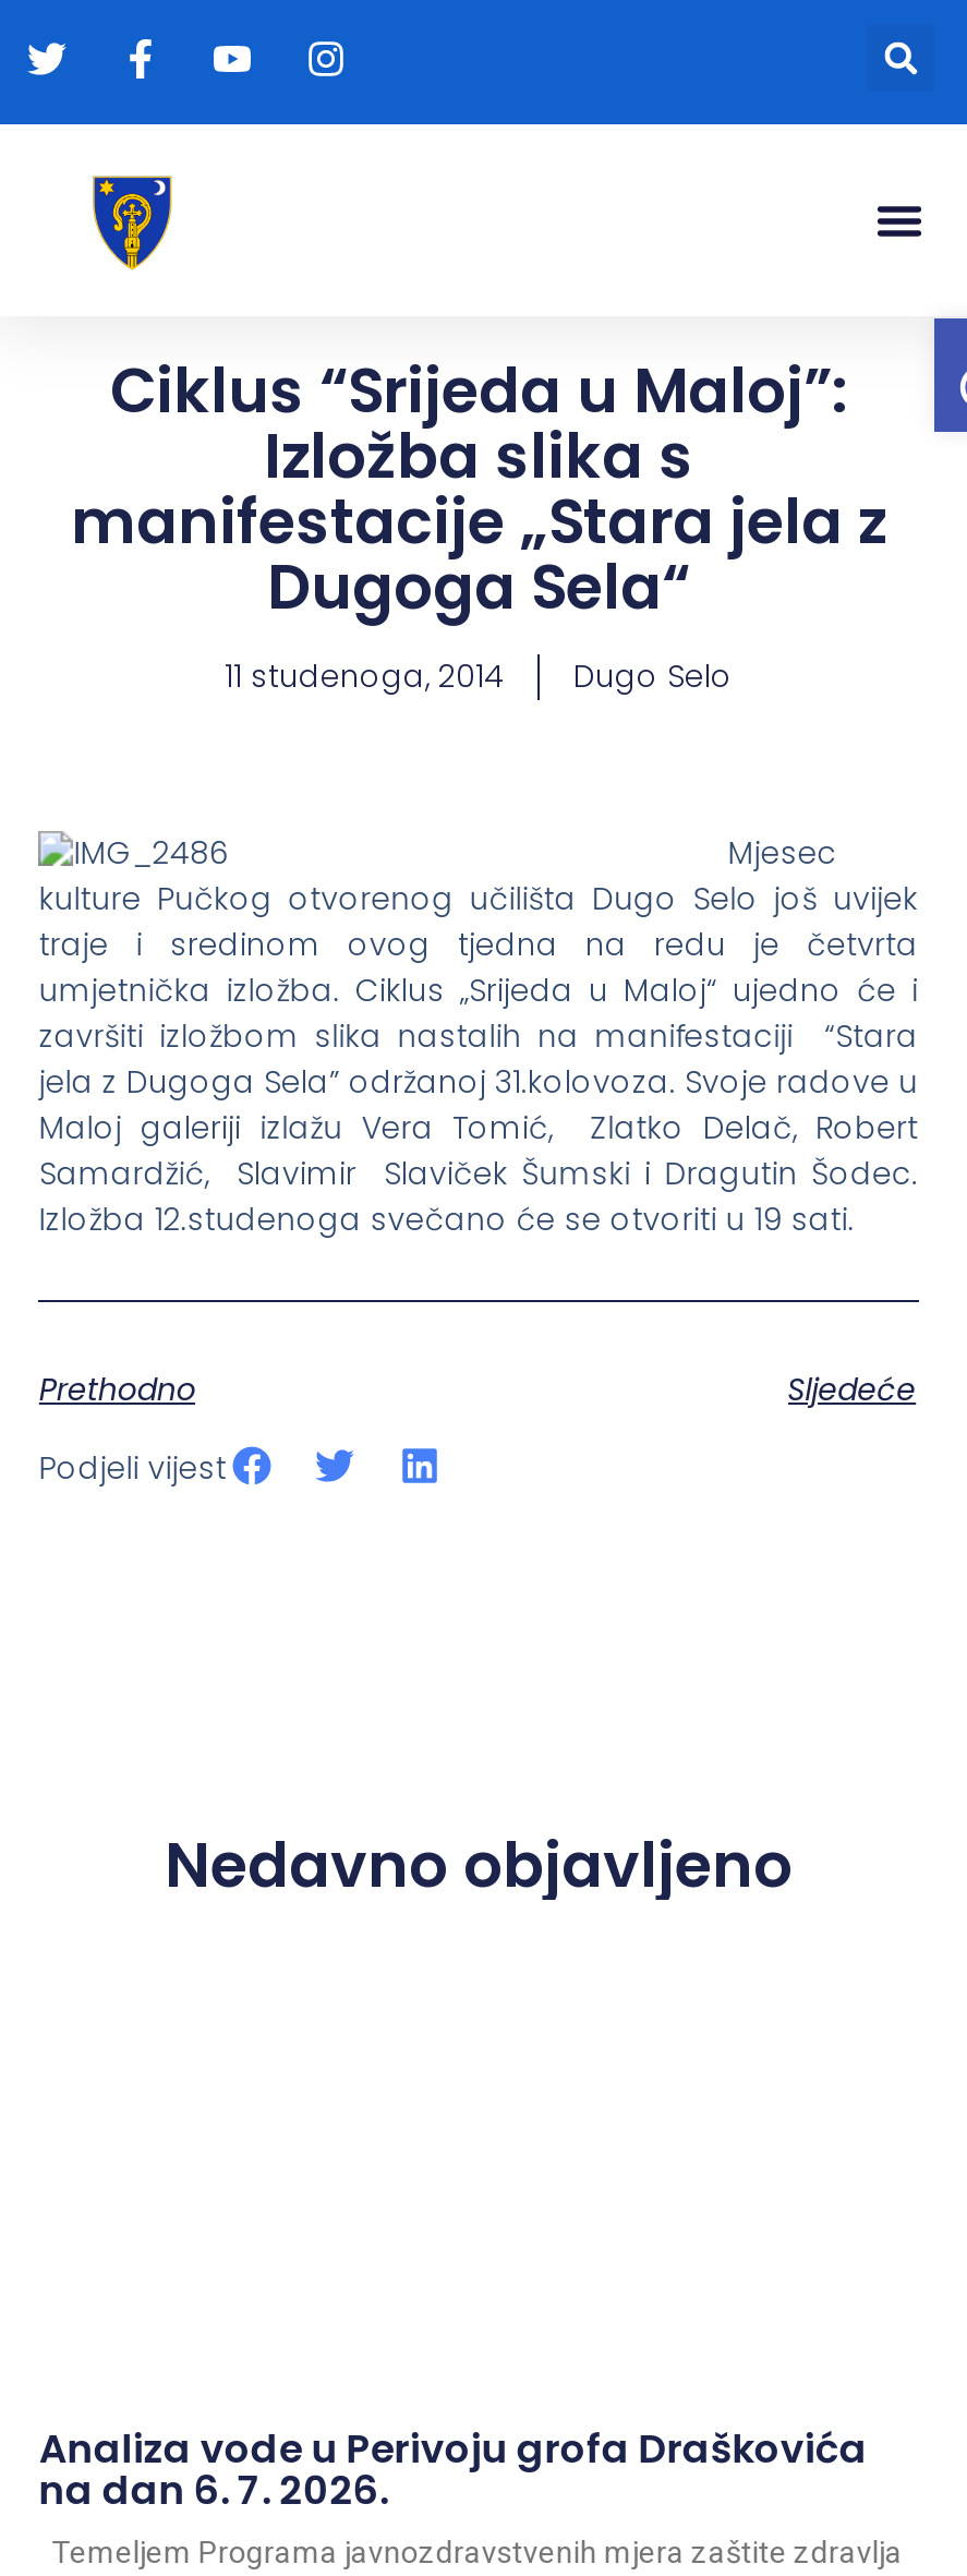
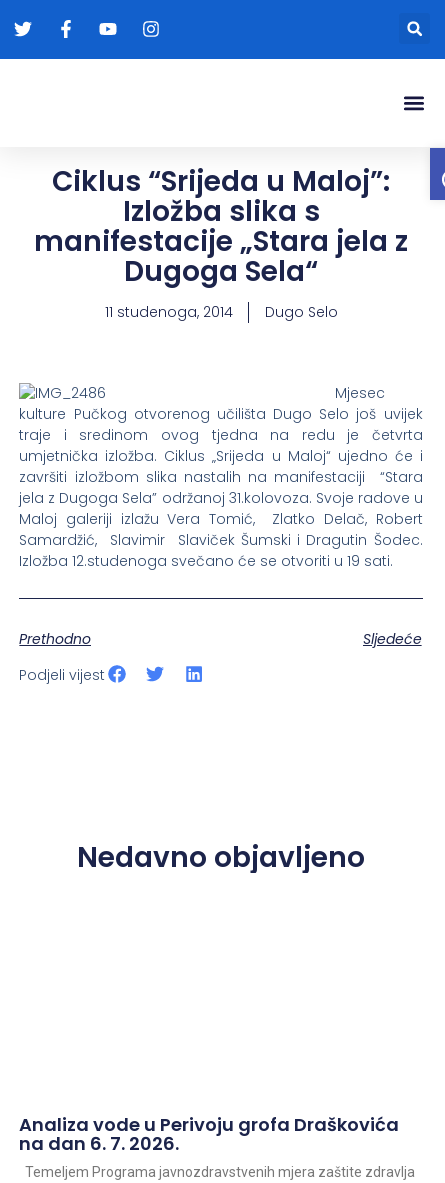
[90,174,173,273] [image] -> none

